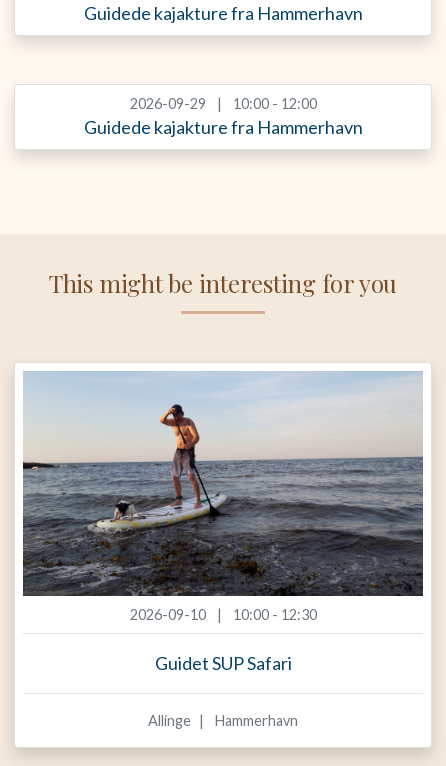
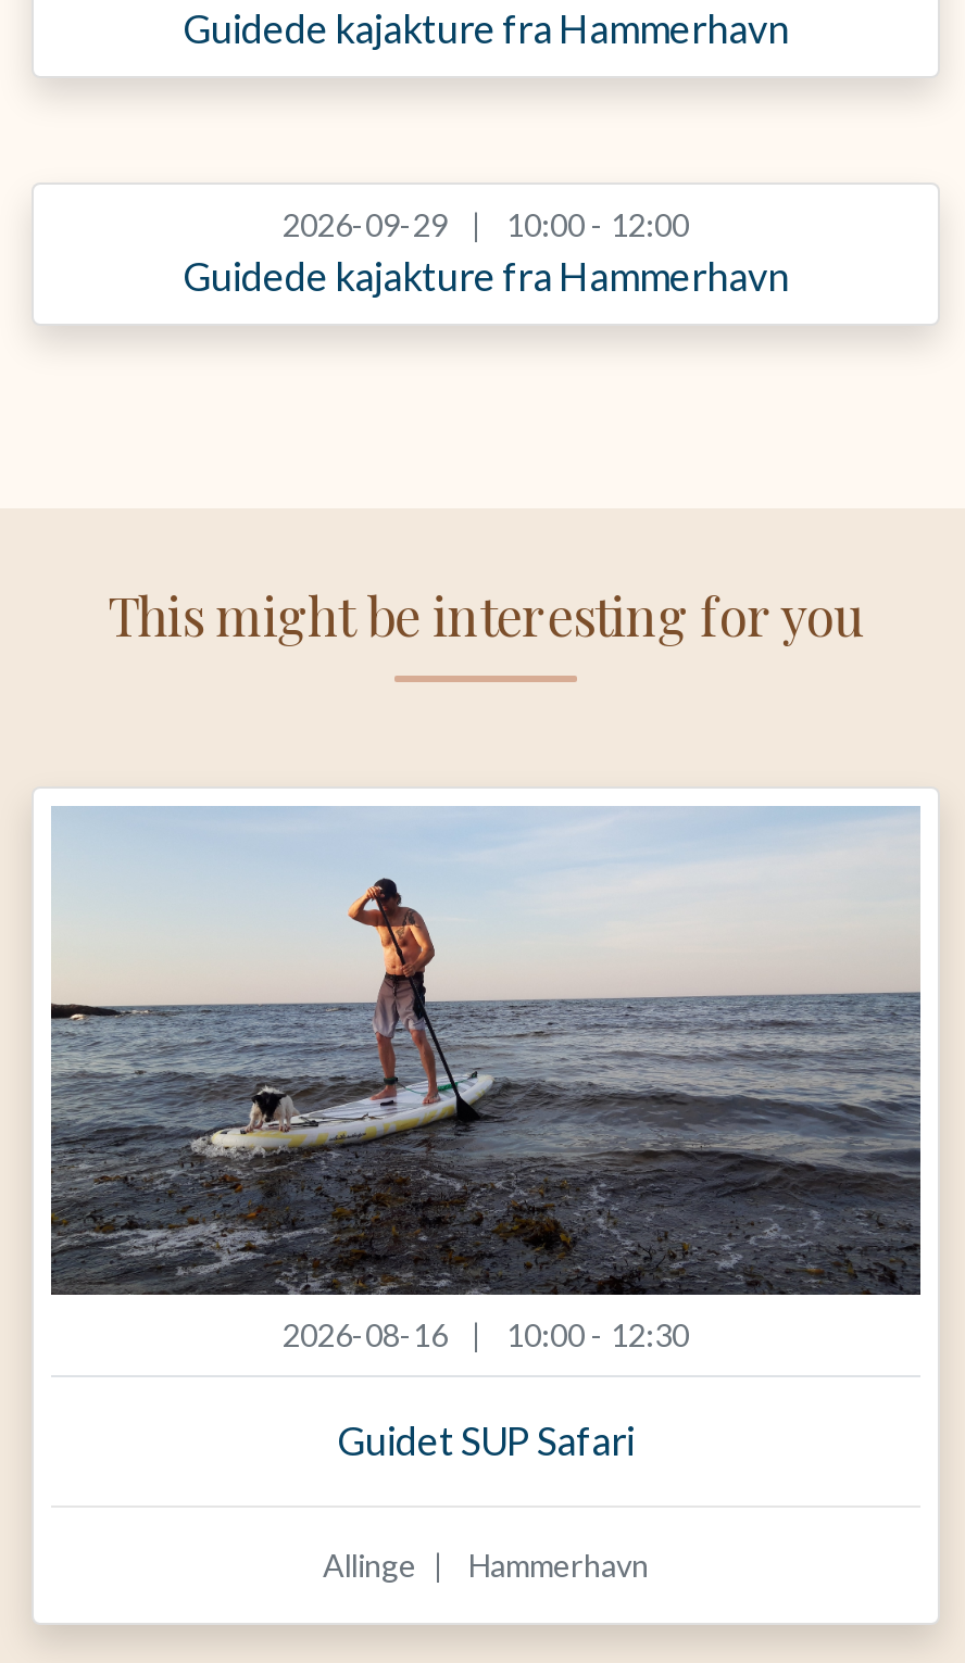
[129,606,316,623] 2026-09-10 10:00 - 12:30 -> [283,1317,689,1354] 2026-08-16 10:00 - 12:30

